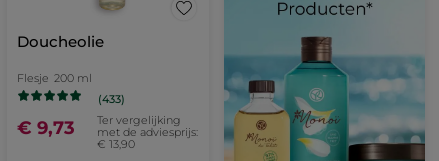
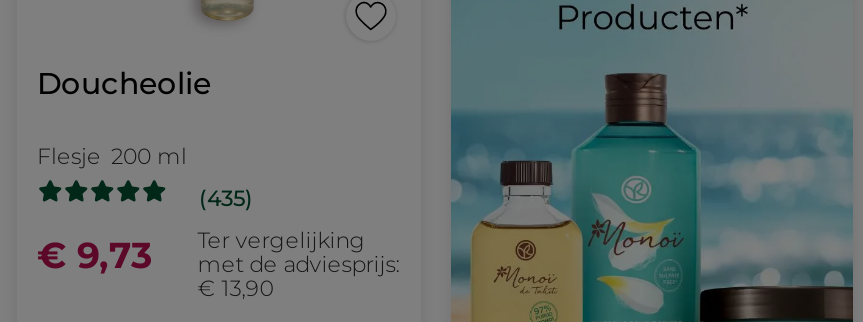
[98,92,125,106] (433) -> [199,184,253,212] (435)

